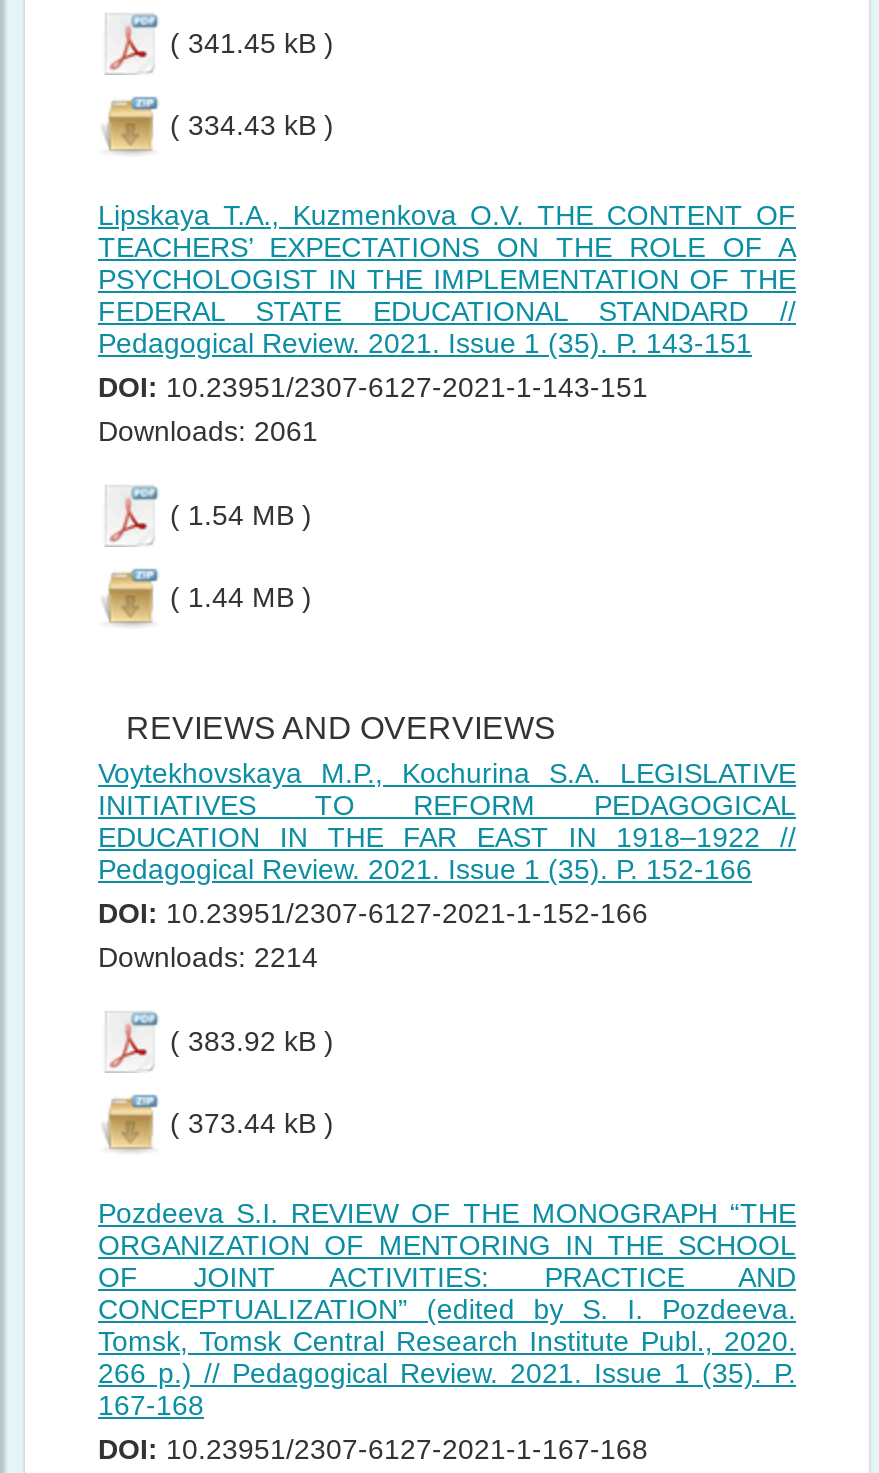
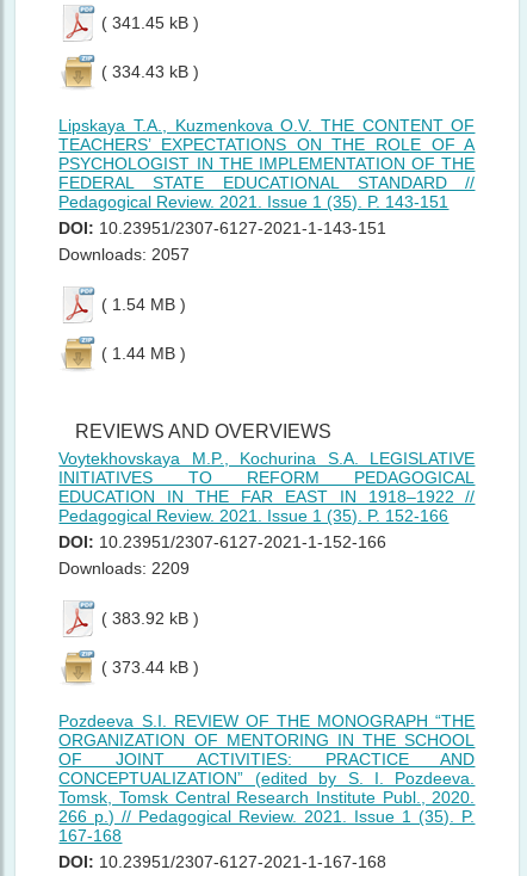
[98,415,318,447] Downloads: 2061 -> [59,245,190,264] Downloads: 2057
[98,941,318,973] Downloads: 2214 -> [59,559,190,578] Downloads: 2209

